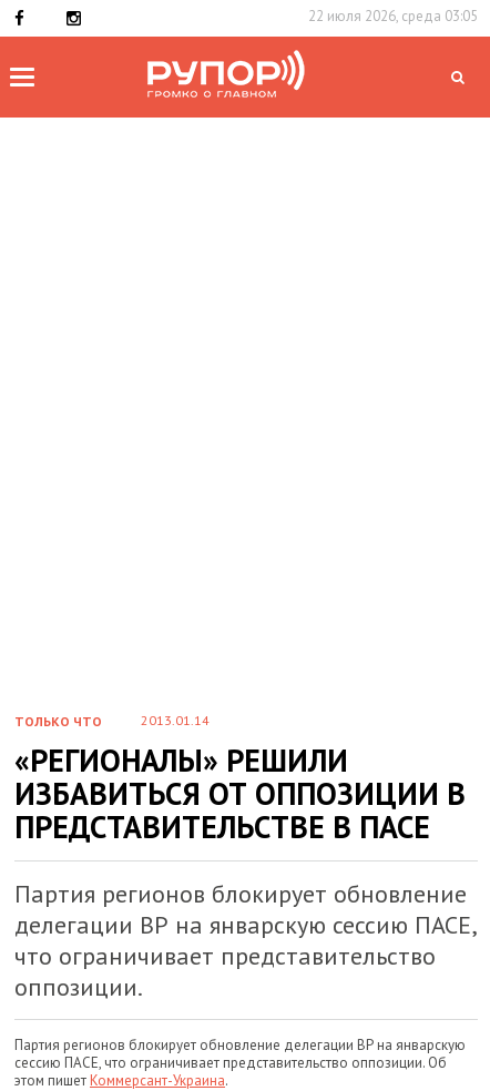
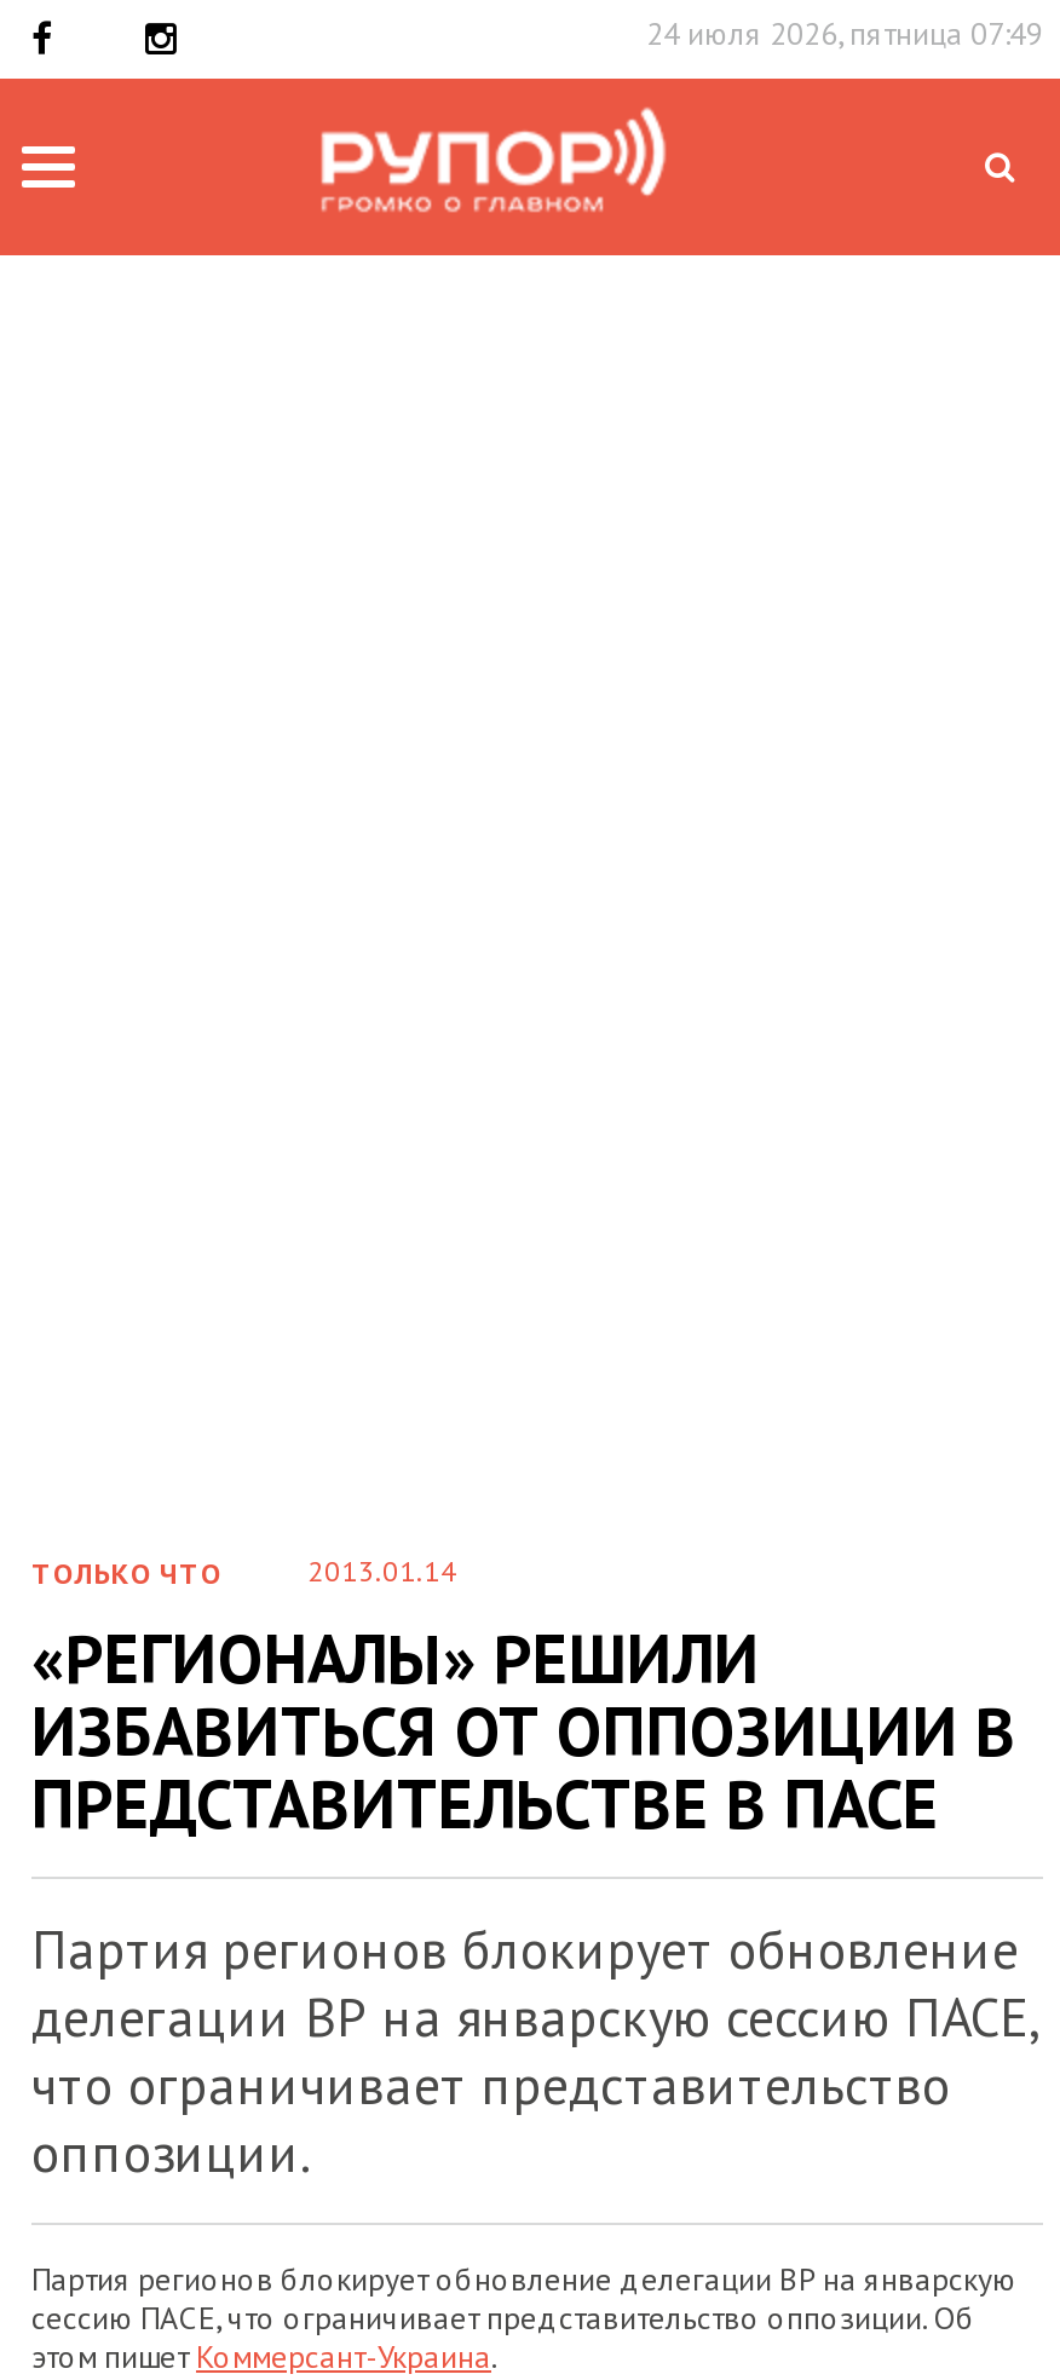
[308,7,478,26] 22 июля 2026, среда 03:05 -> [646,13,1043,54] 24 июля 2026, пятница 07:49

